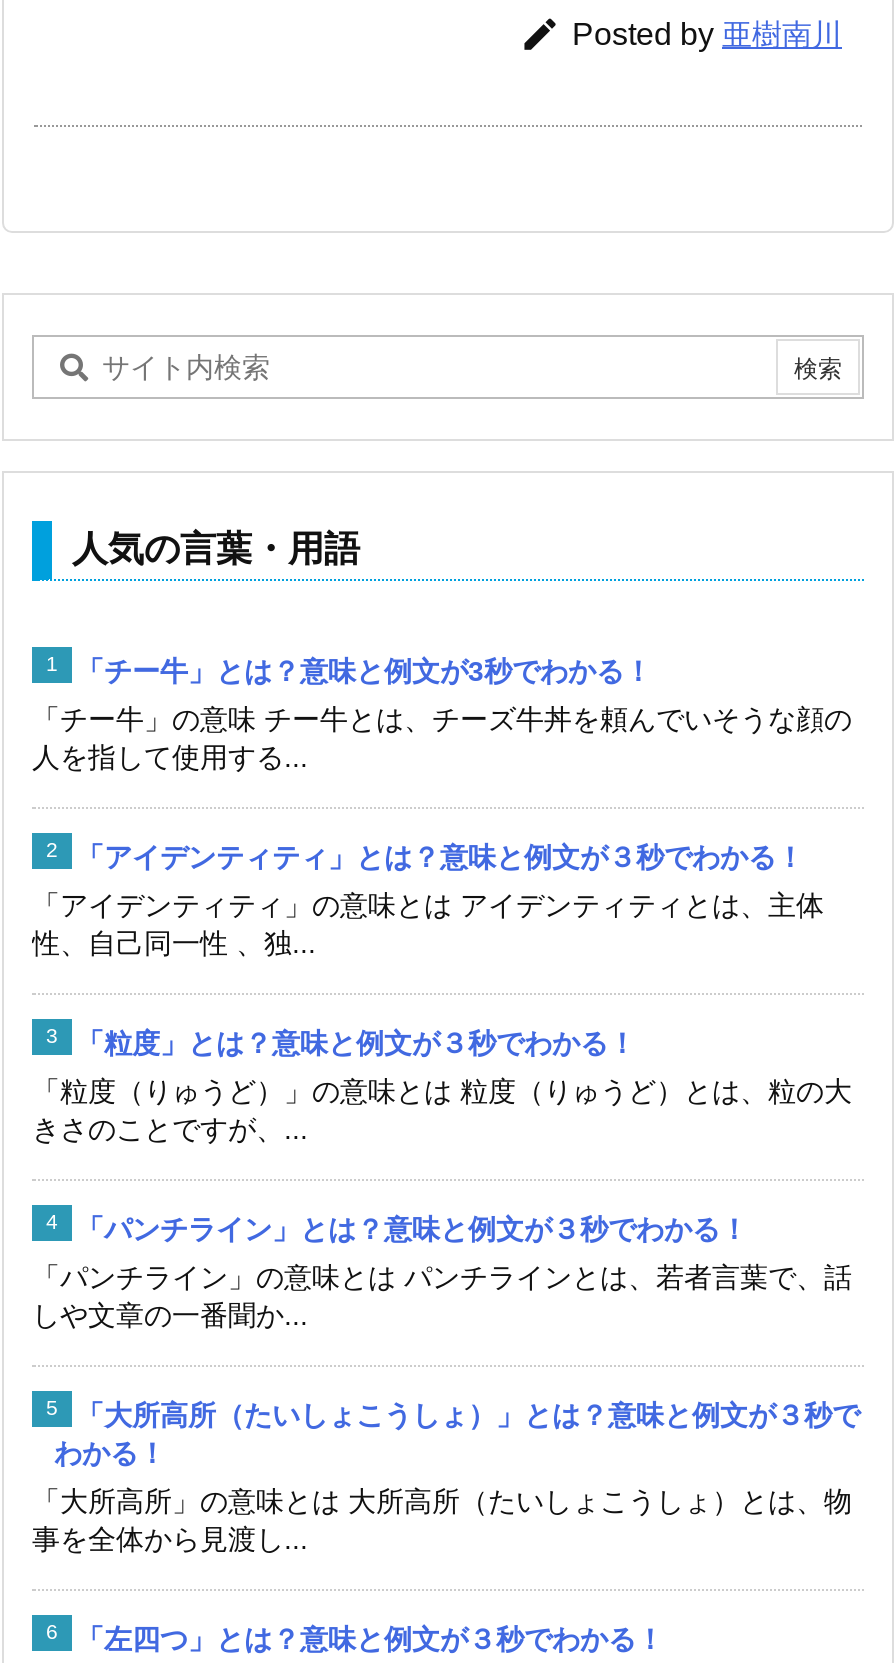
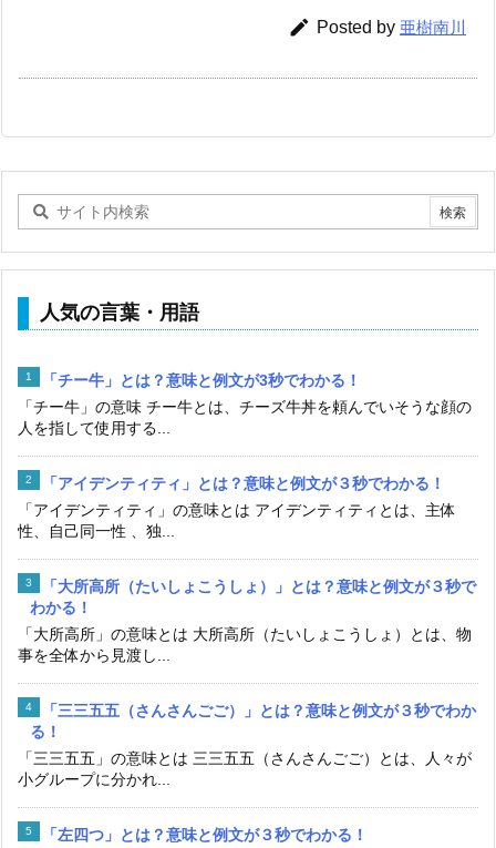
[32,1026,852,1330] 「粒度」とは？意味と例文が３秒でわかる！ | 「粒度（りゅうど）」の意味とは 粒度（りゅうど）とは、粒の大 | きさのことですが、... | 「パンチライン」とは？意味と例文が３秒でわかる！ | 「パンチライン」の意味とは パンチラインとは、若者言葉で、話 | しや文章の一番聞か... -> none
moved [32,1398,860,1554] -> [18,577,476,664]: 「大所高所（たいしょこうしょ）」とは？意味と例文が３秒で | わかる！ | 「大所高所」の意味とは 大所高所（たいしょこうしょ）とは、物 | 事を全体から見渡し...
none -> [18,701,476,788] 「三三五五（さんさんごご）」とは？意味と例文が３秒でわか | る！ | 「三三五五」の意味とは 三三五五（さんさんごご）とは、人々が | 小グループに分かれ...

